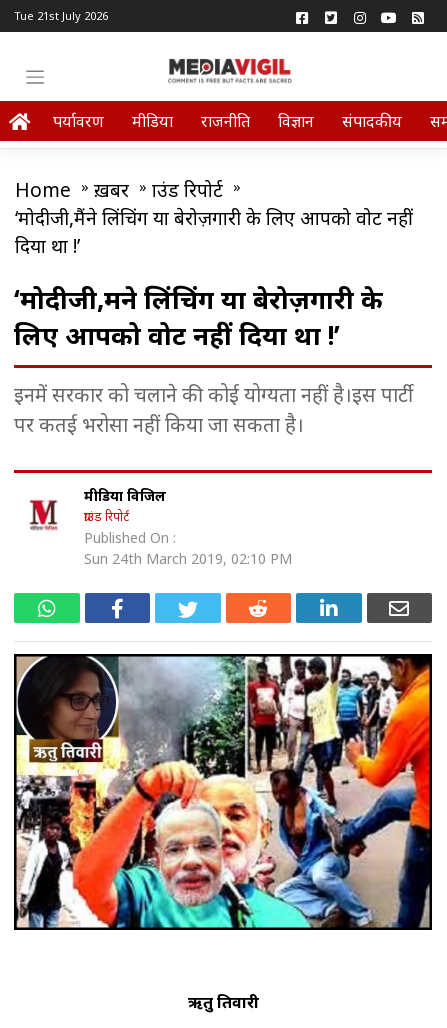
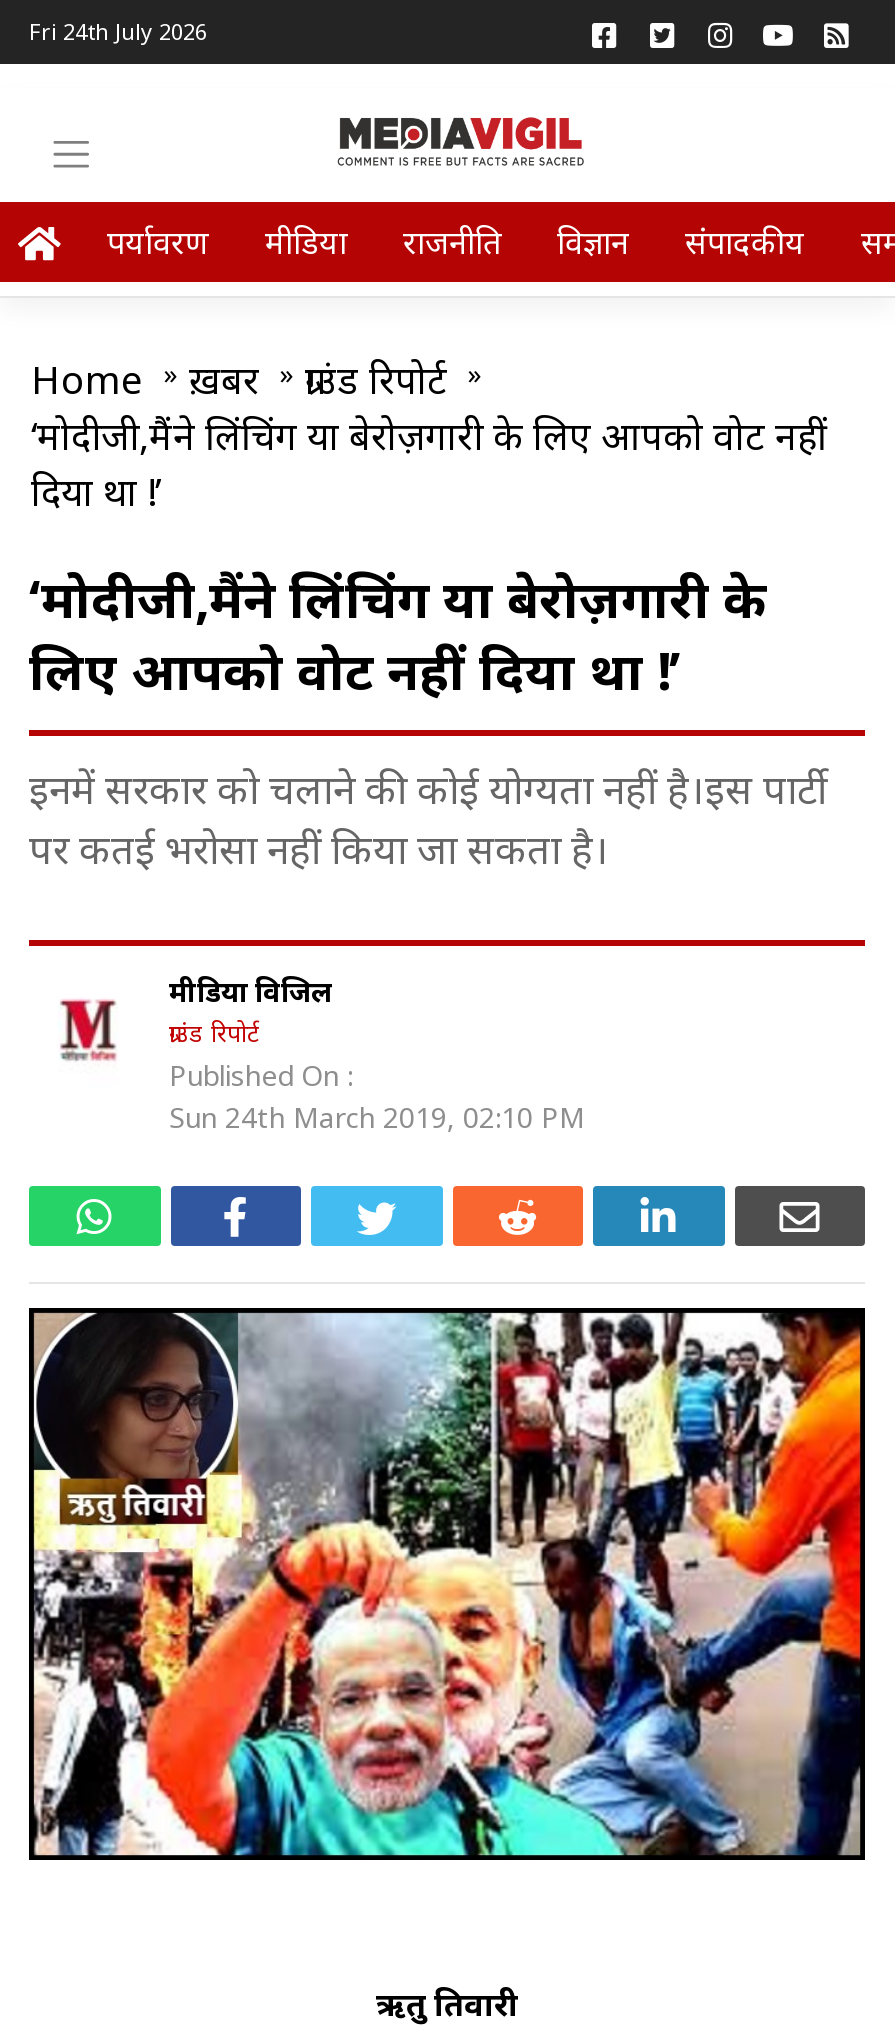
[14,8,108,23] Tue 21st July 2026 -> [29,16,207,46] Fri 24th July 2026

